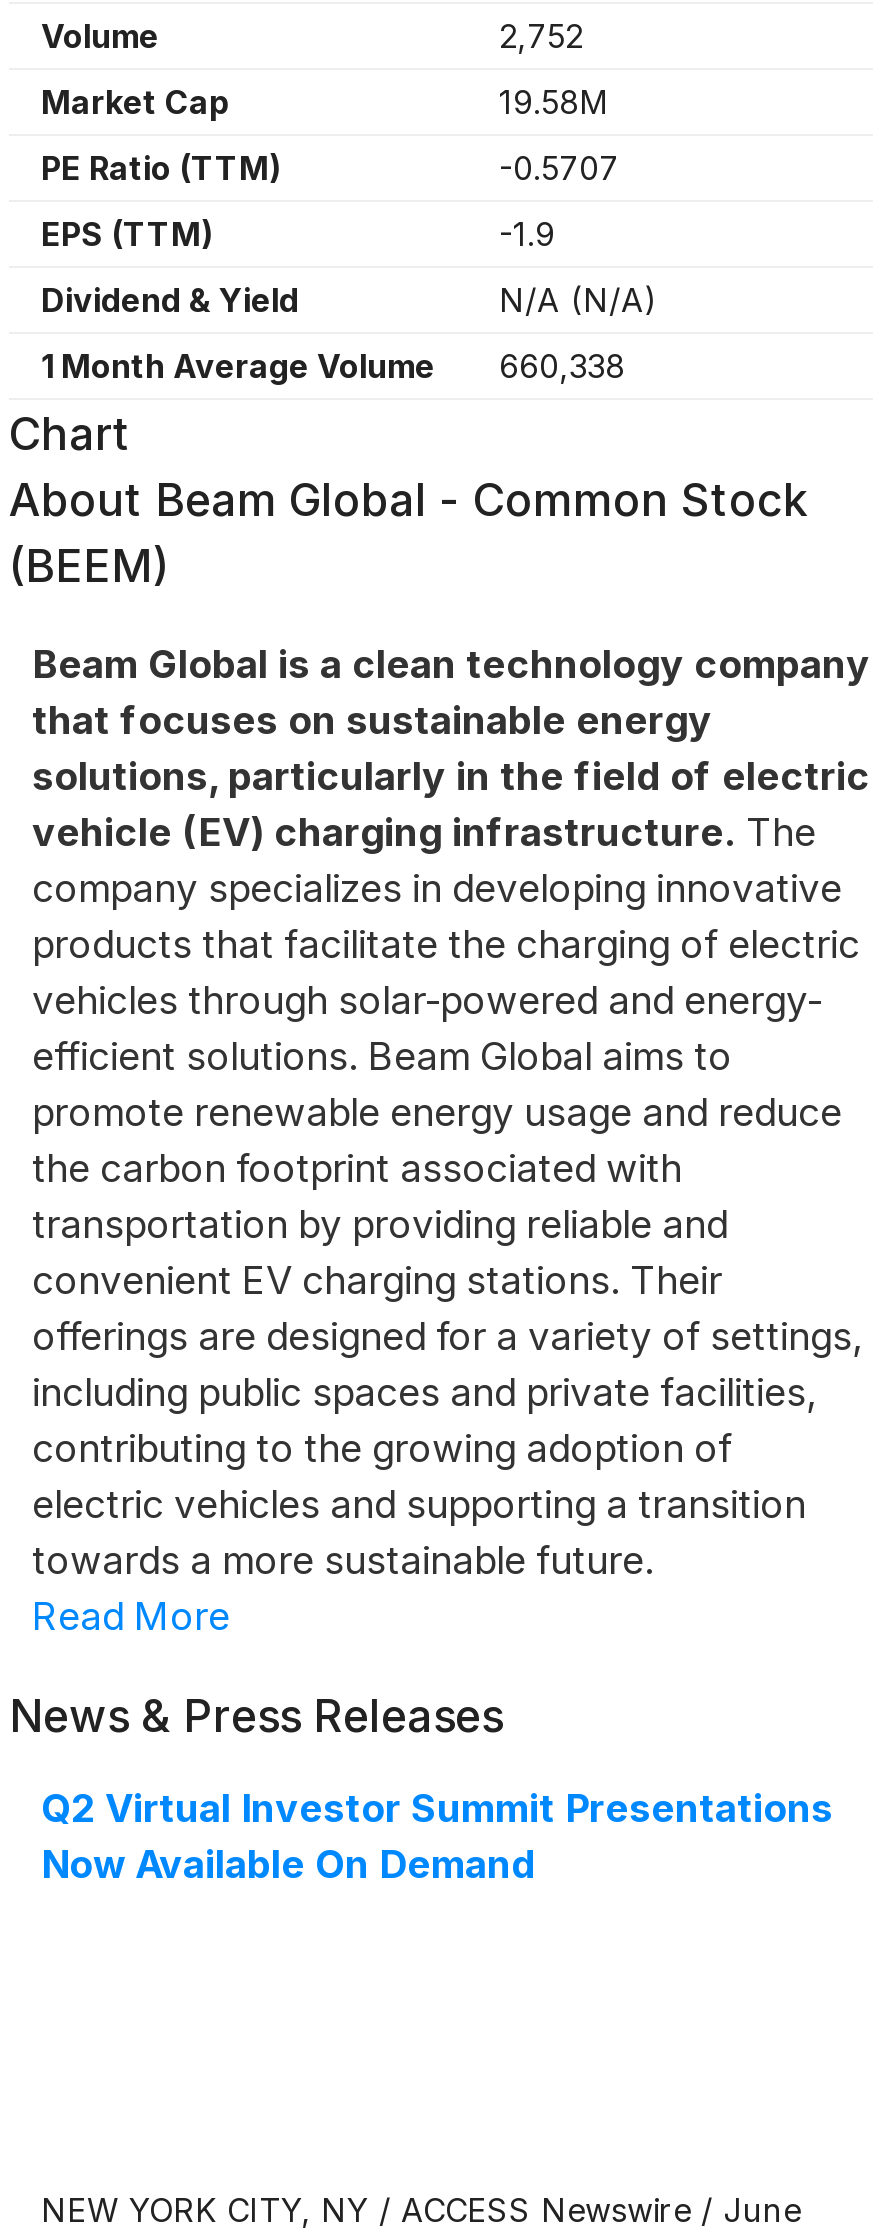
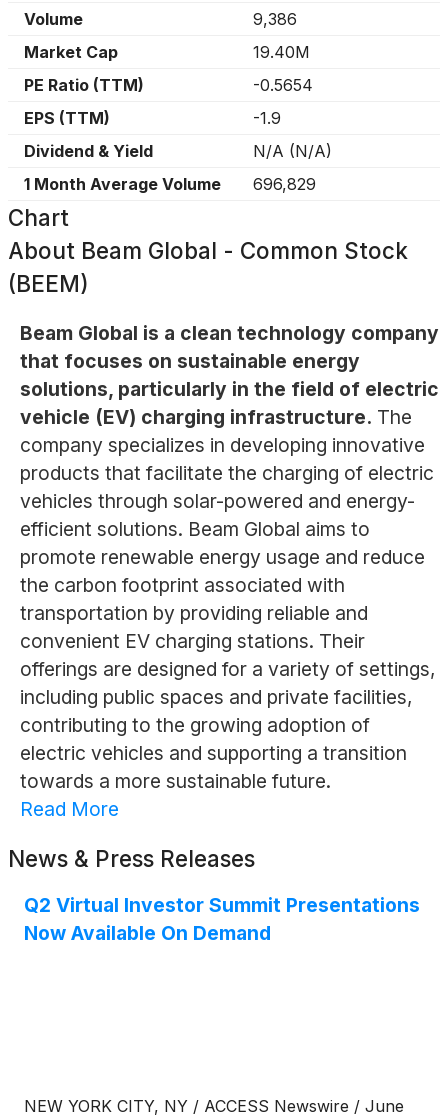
[499,16,583,56] 2,752 -> [253,9,297,29] 9,386
[499,82,609,122] 19.58M -> [253,42,310,62] 19.40M
[499,148,619,188] -0.5707 -> [253,75,313,95] -0.5654
[41,346,625,386] 1 Month Average Volume 660,338 -> [24,174,316,194] 1 Month Average Volume 696,829

